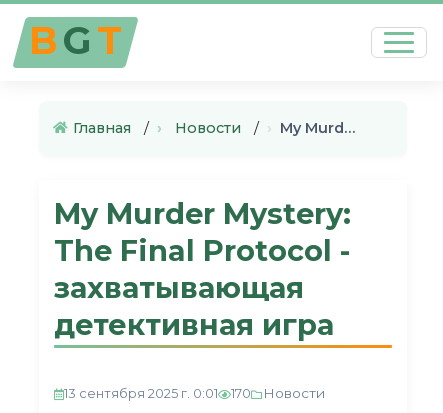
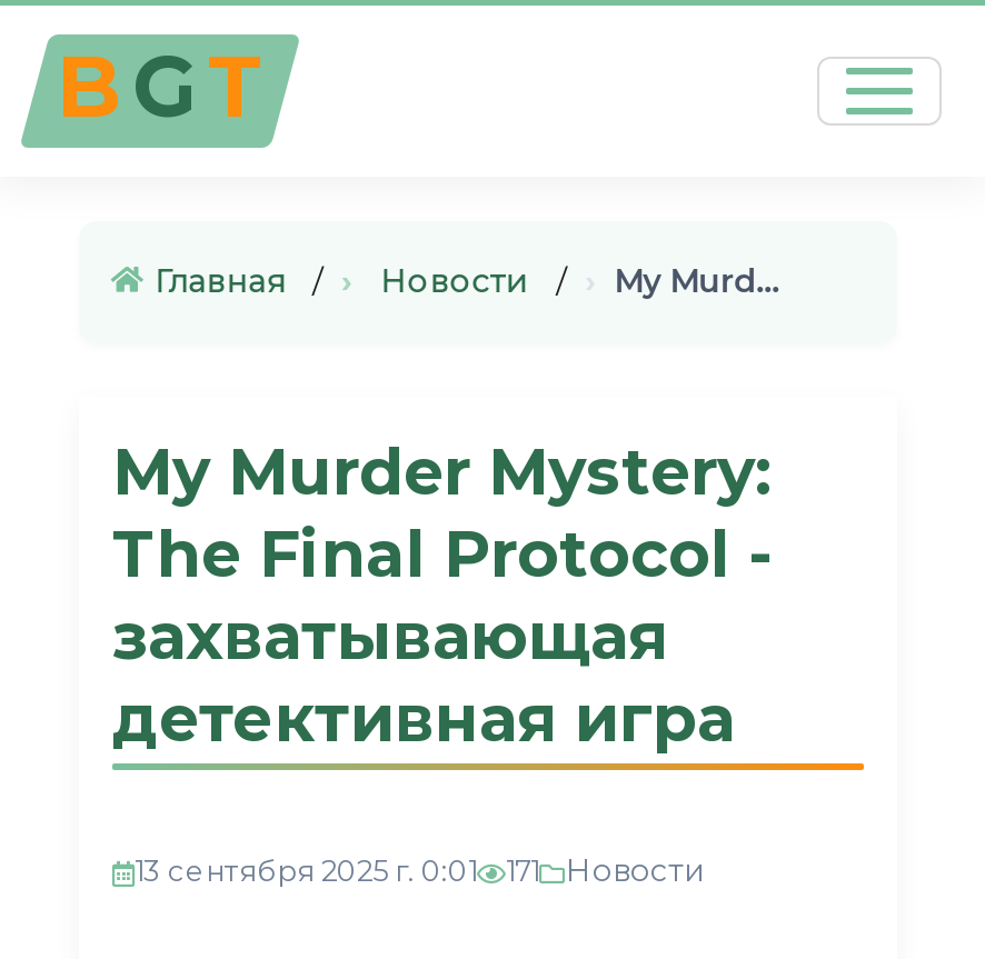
[231,386,251,401] 170 -> [506,855,539,889] 171

